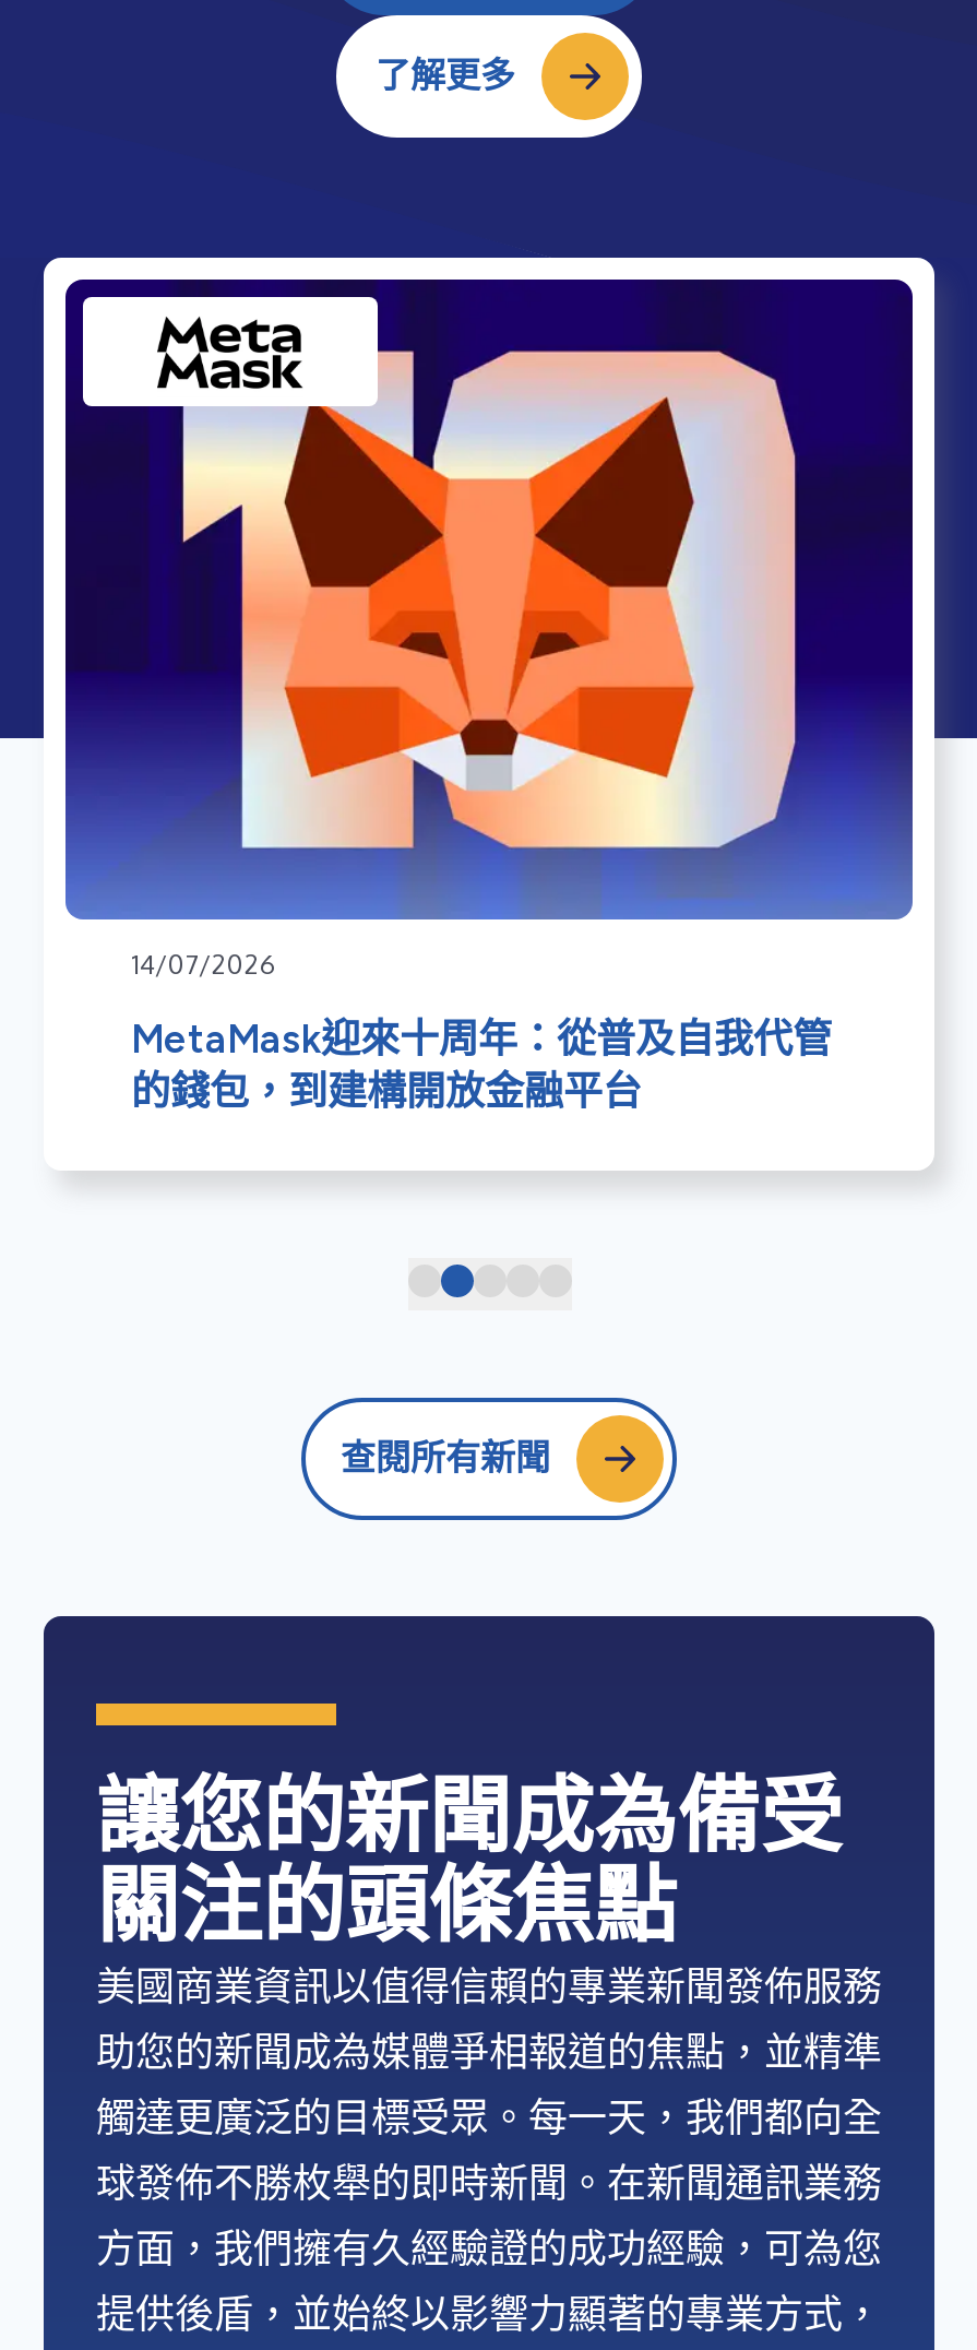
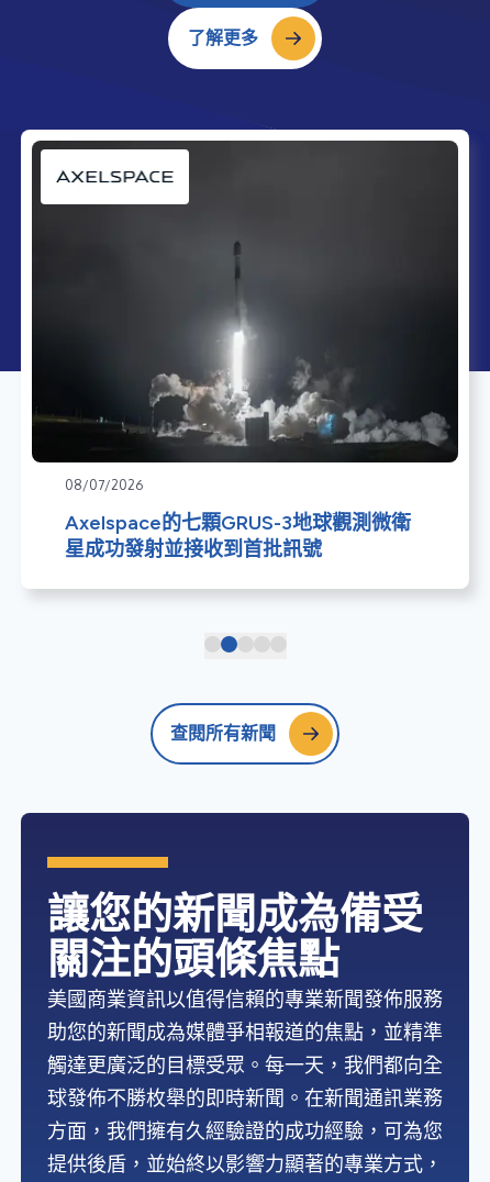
[63,280,915,980] [image] | 14/07/2026 -> [31,141,459,493] [image] | 08/07/2026
[131,1015,832,1116] MetaMask迎來十周年：從普及自我代管 | 的錢包，到建構開放金融平台 -> [65,511,411,561] Axelspace的七顆GRUS-3地球觀測微衛 | 星成功發射並接收到首批訊號

